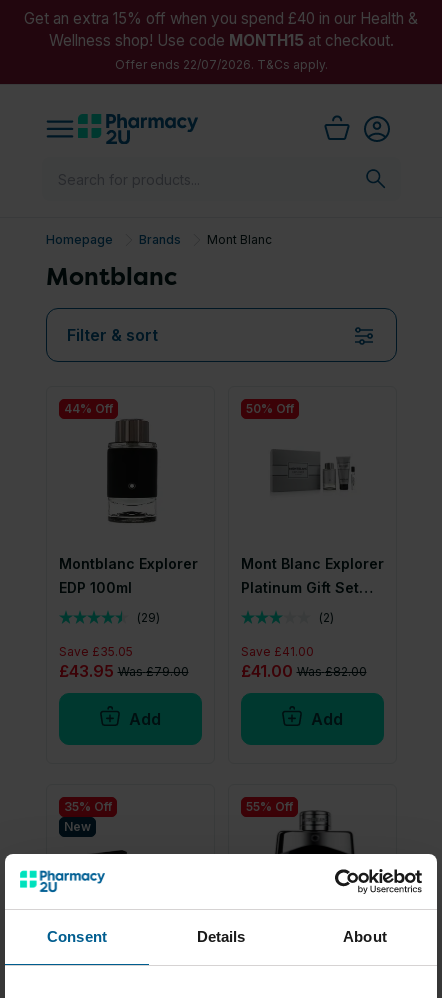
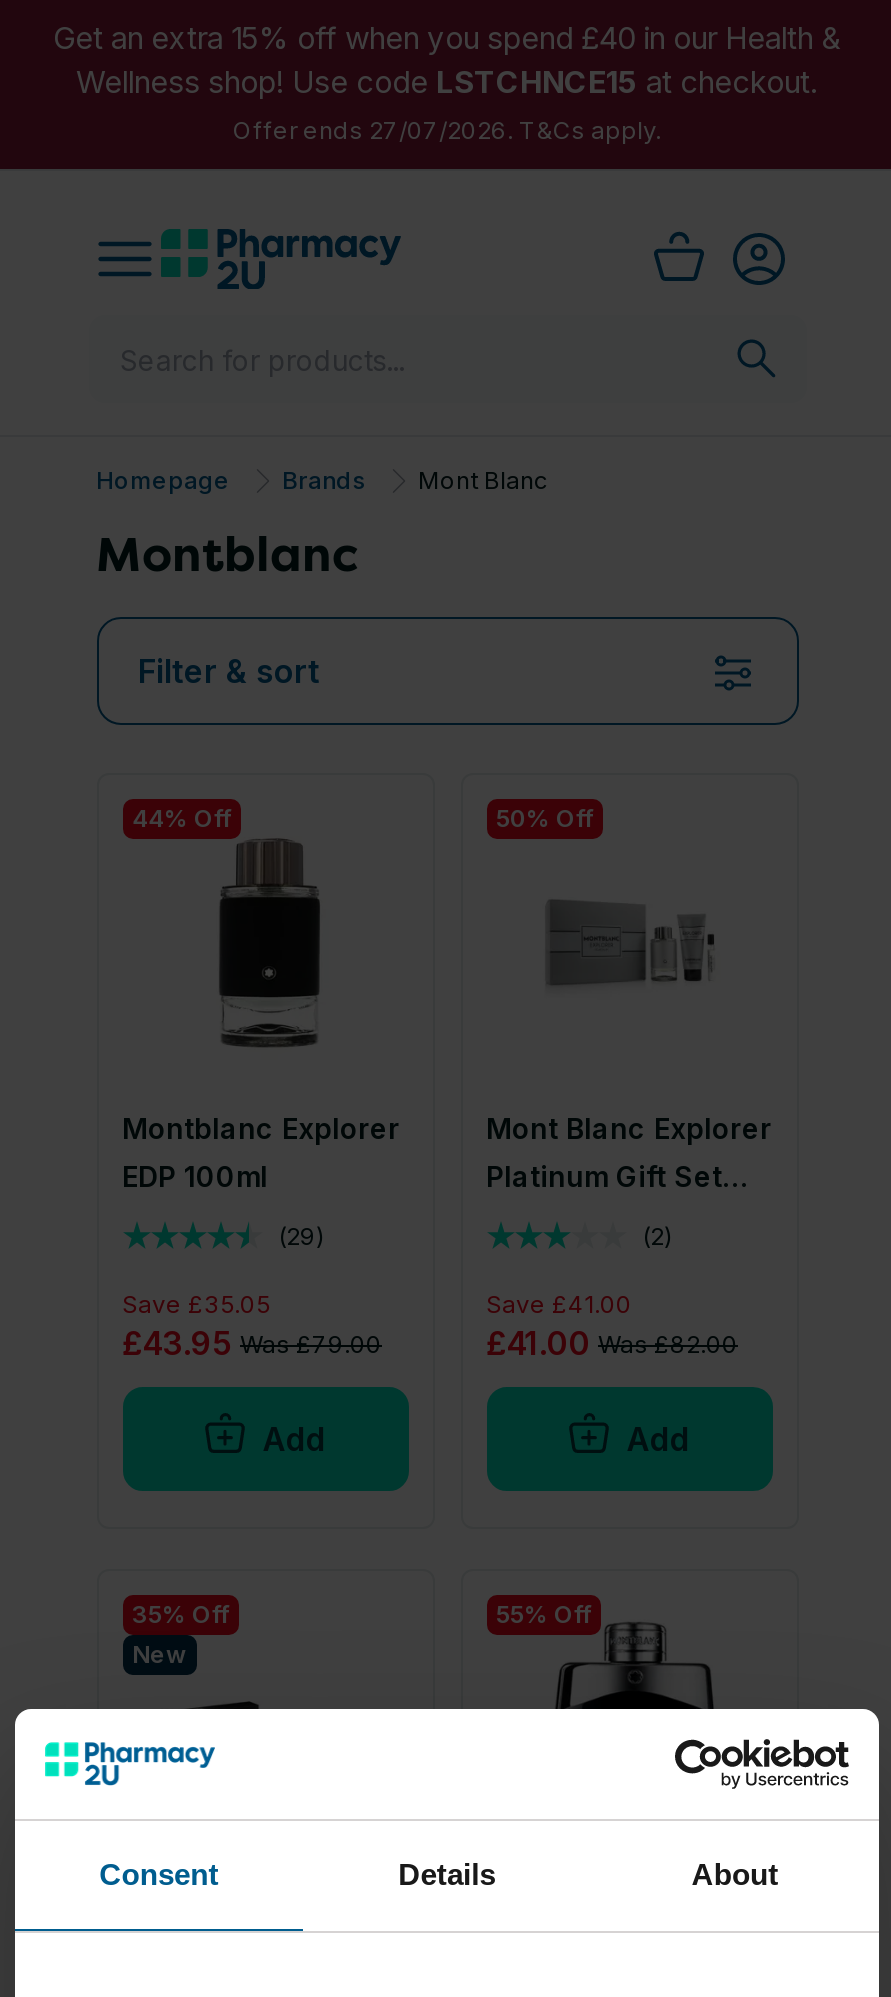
[48,31,393,50] Wellness shop! Use code MONTH15 at checkout. -> [76,63,818,101] Wellness shop! Use code LSTCHNCE15 at checkout.
[114,57,327,72] Offer ends 22/07/2026. T&Cs apply. -> [233,115,661,145] Offer ends 27/07/2026. T&Cs apply.

